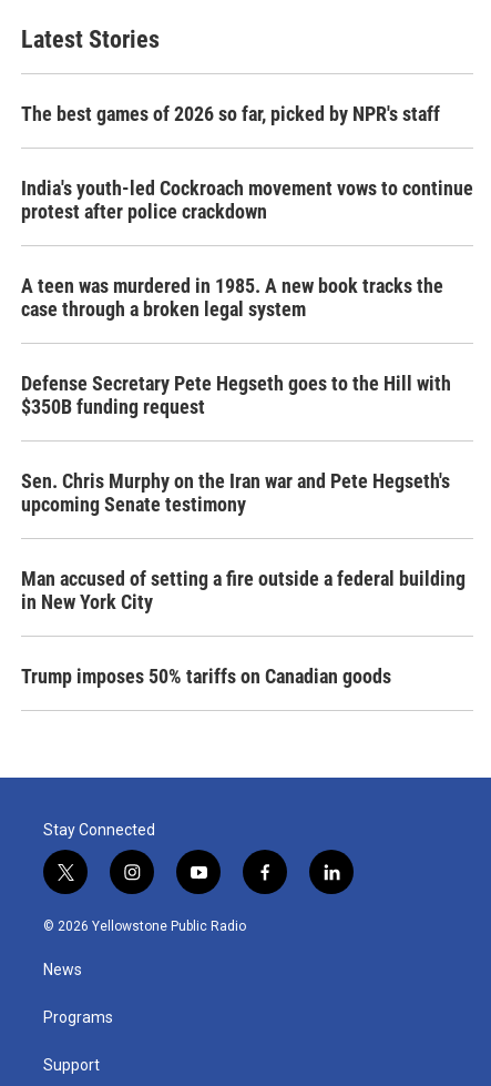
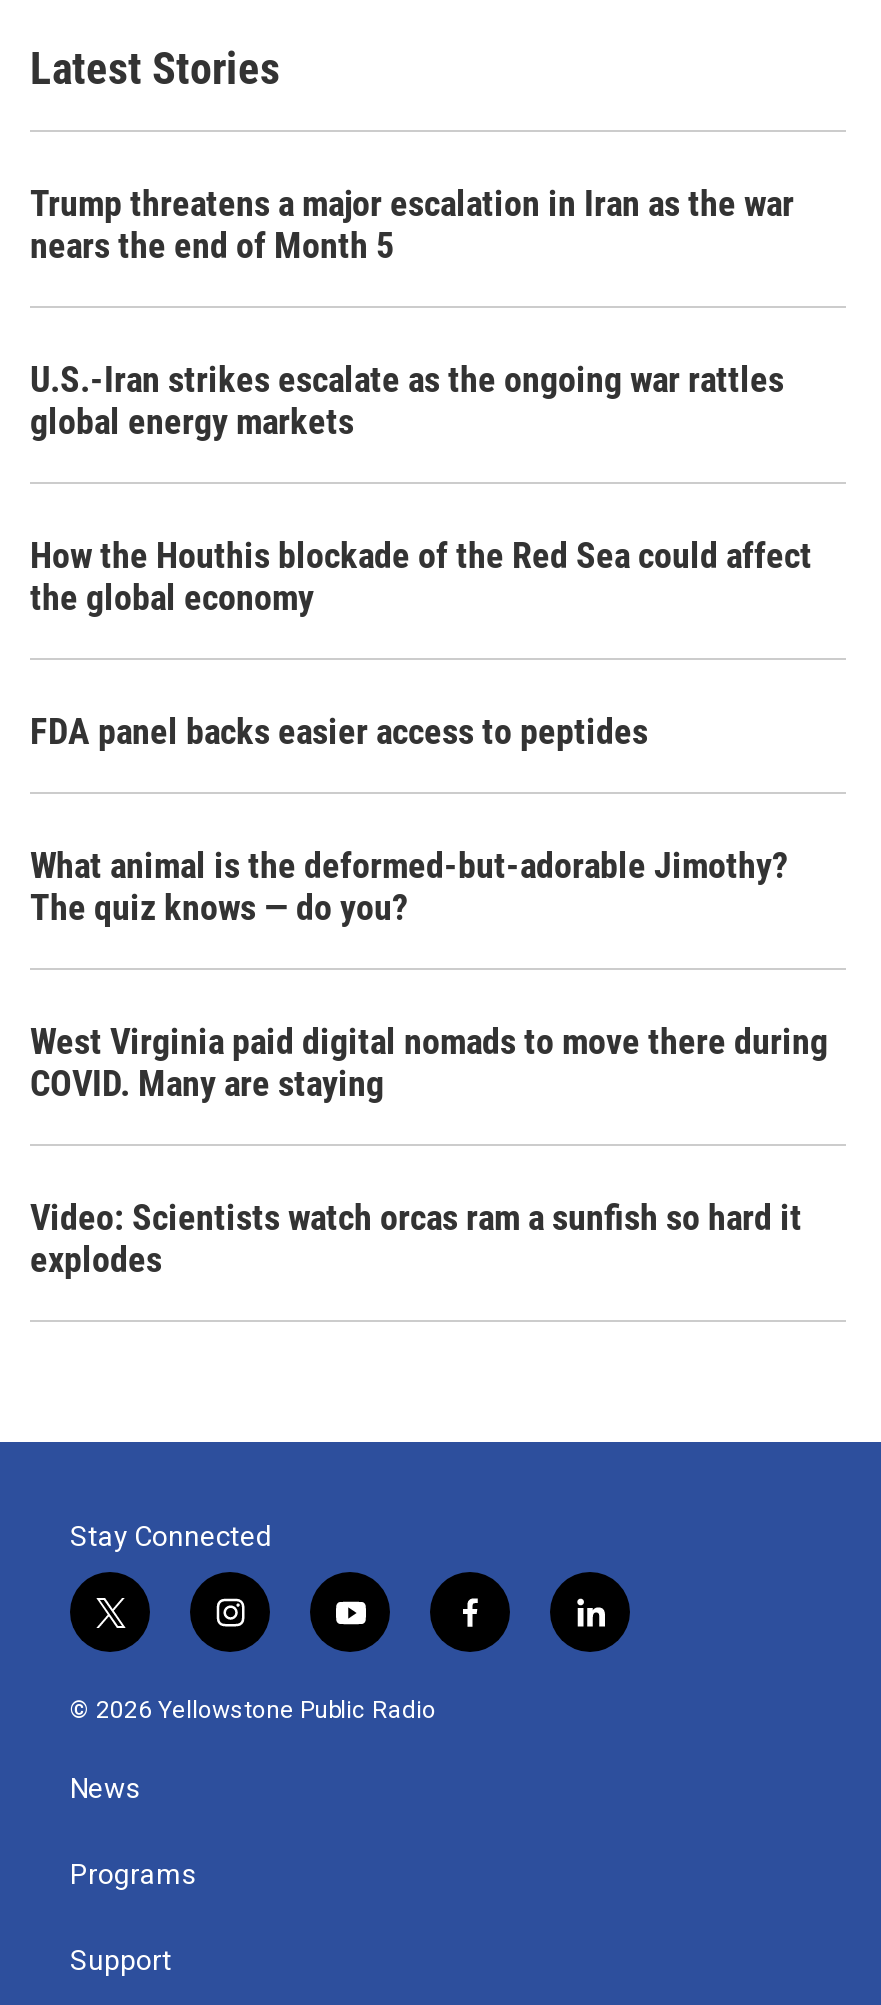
[21,102,440,125] The best games of 2026 so far, picked by NPR's staff -> [30,182,794,266] Trump threatens a major escalation in Iran as the war | nears the end of Month 5
[21,176,473,223] India's youth-led Cockroach movement vows to continue | protest after police crackdown -> [30,358,784,442] U.S.-Iran strikes escalate as the ongoing war rattles | global energy markets
[21,274,443,321] A teen was murdered in 1985. A new book tracks the | case through a broken legal system -> [30,534,812,618] How the Houthis blockade of the Red Sea could affect | the global economy
[21,372,451,418] Defense Secretary Pete Hegseth goes to the Hill with | $350B funding request -> [30,710,648,752] FDA panel backs easier access to peptides
[21,469,450,516] Sen. Chris Murphy on the Iran war and Pete Hegseth's | upcoming Senate testimony -> [30,844,788,928] What animal is the deformed-but-adorable Jimothy? | The quiz knows — do you?
[21,567,466,613] Man accused of setting a fire outside a federal building | in New York City -> [30,1020,828,1104] West Virginia paid digital nomads to move there during | COVID. Many are staying
[21,664,391,688] Trump imposes 50% tariffs on Canadian goods -> [30,1196,802,1280] Video: Scientists watch orcas ram a sunfish so hard it | explodes

